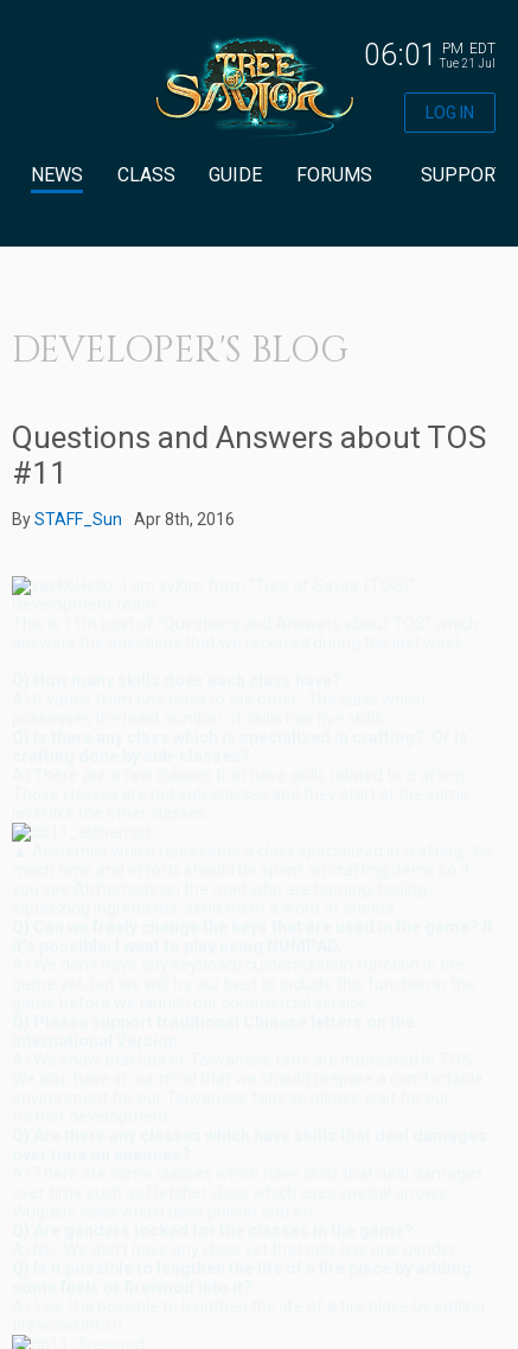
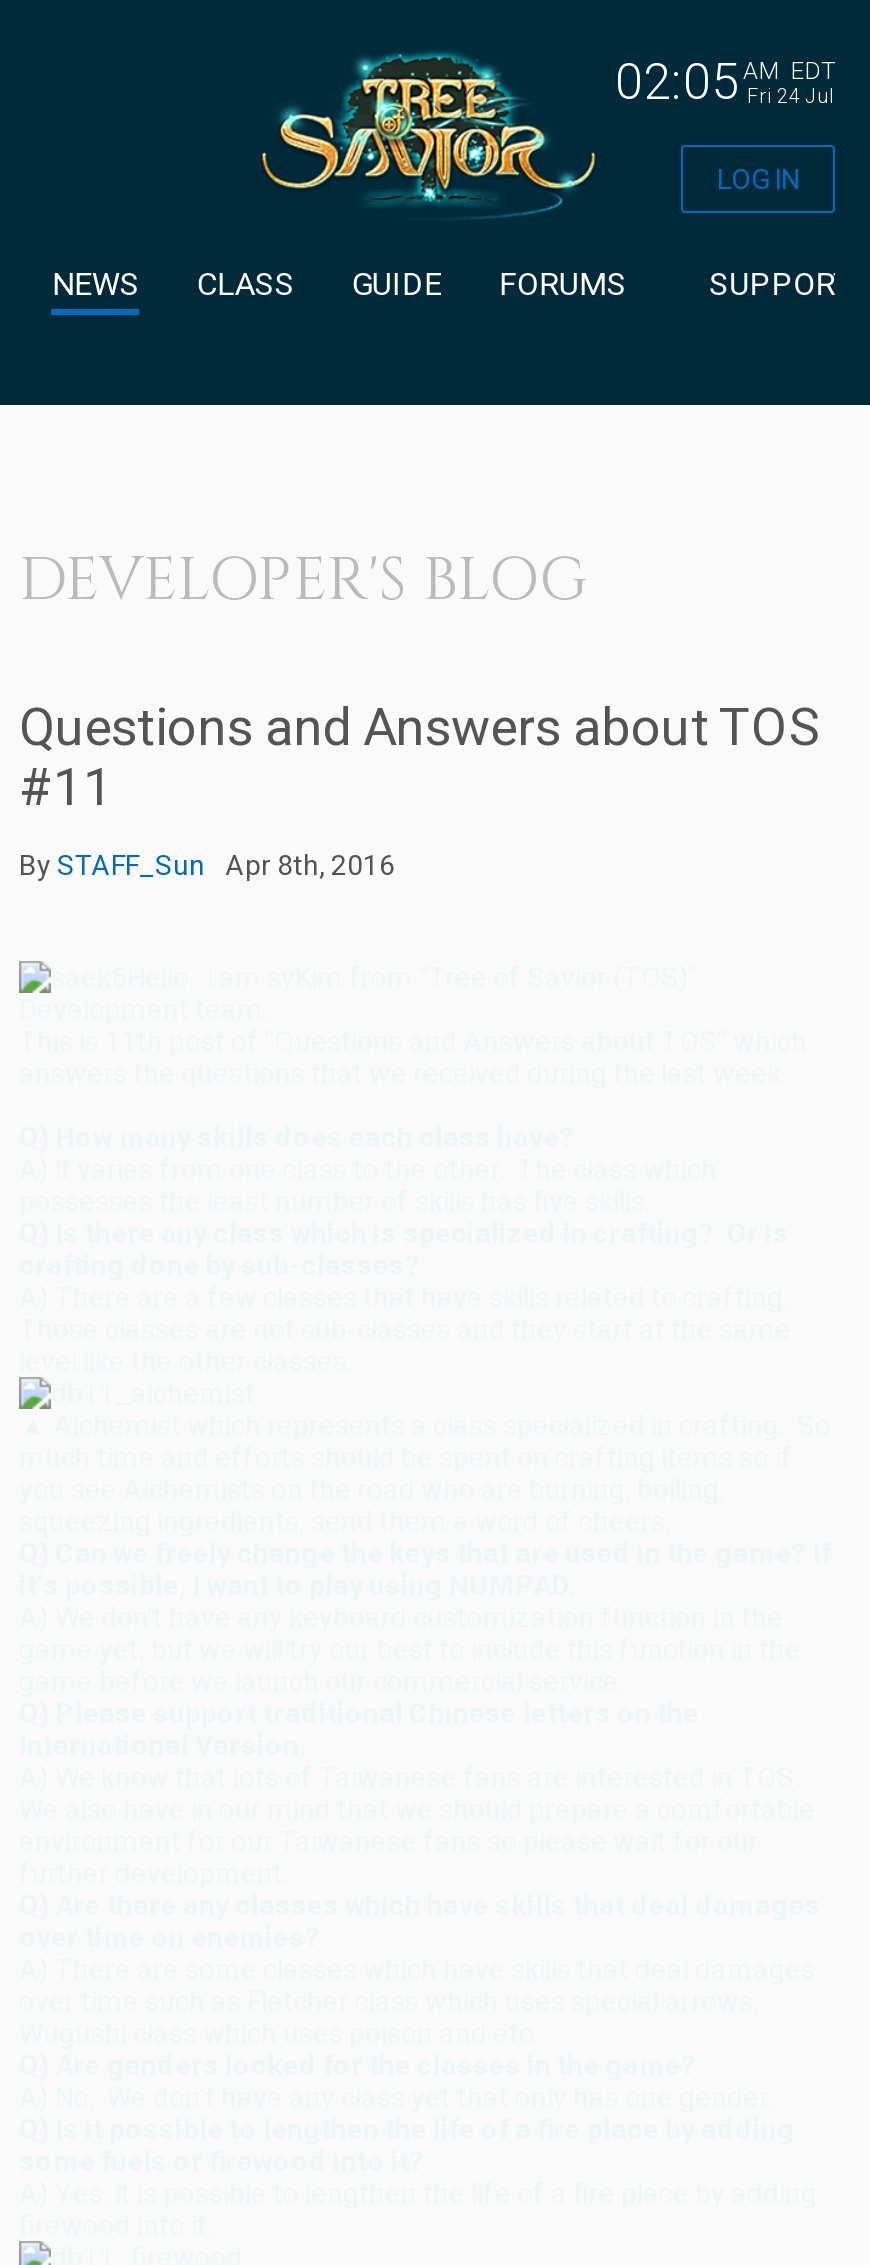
[364,38,437,72] 06:01 -> [615,53,739,111] 02:05
[440,40,495,70] PM | Tue 21 Jul -> [743,57,835,107] AM | Fri 24 Jul

